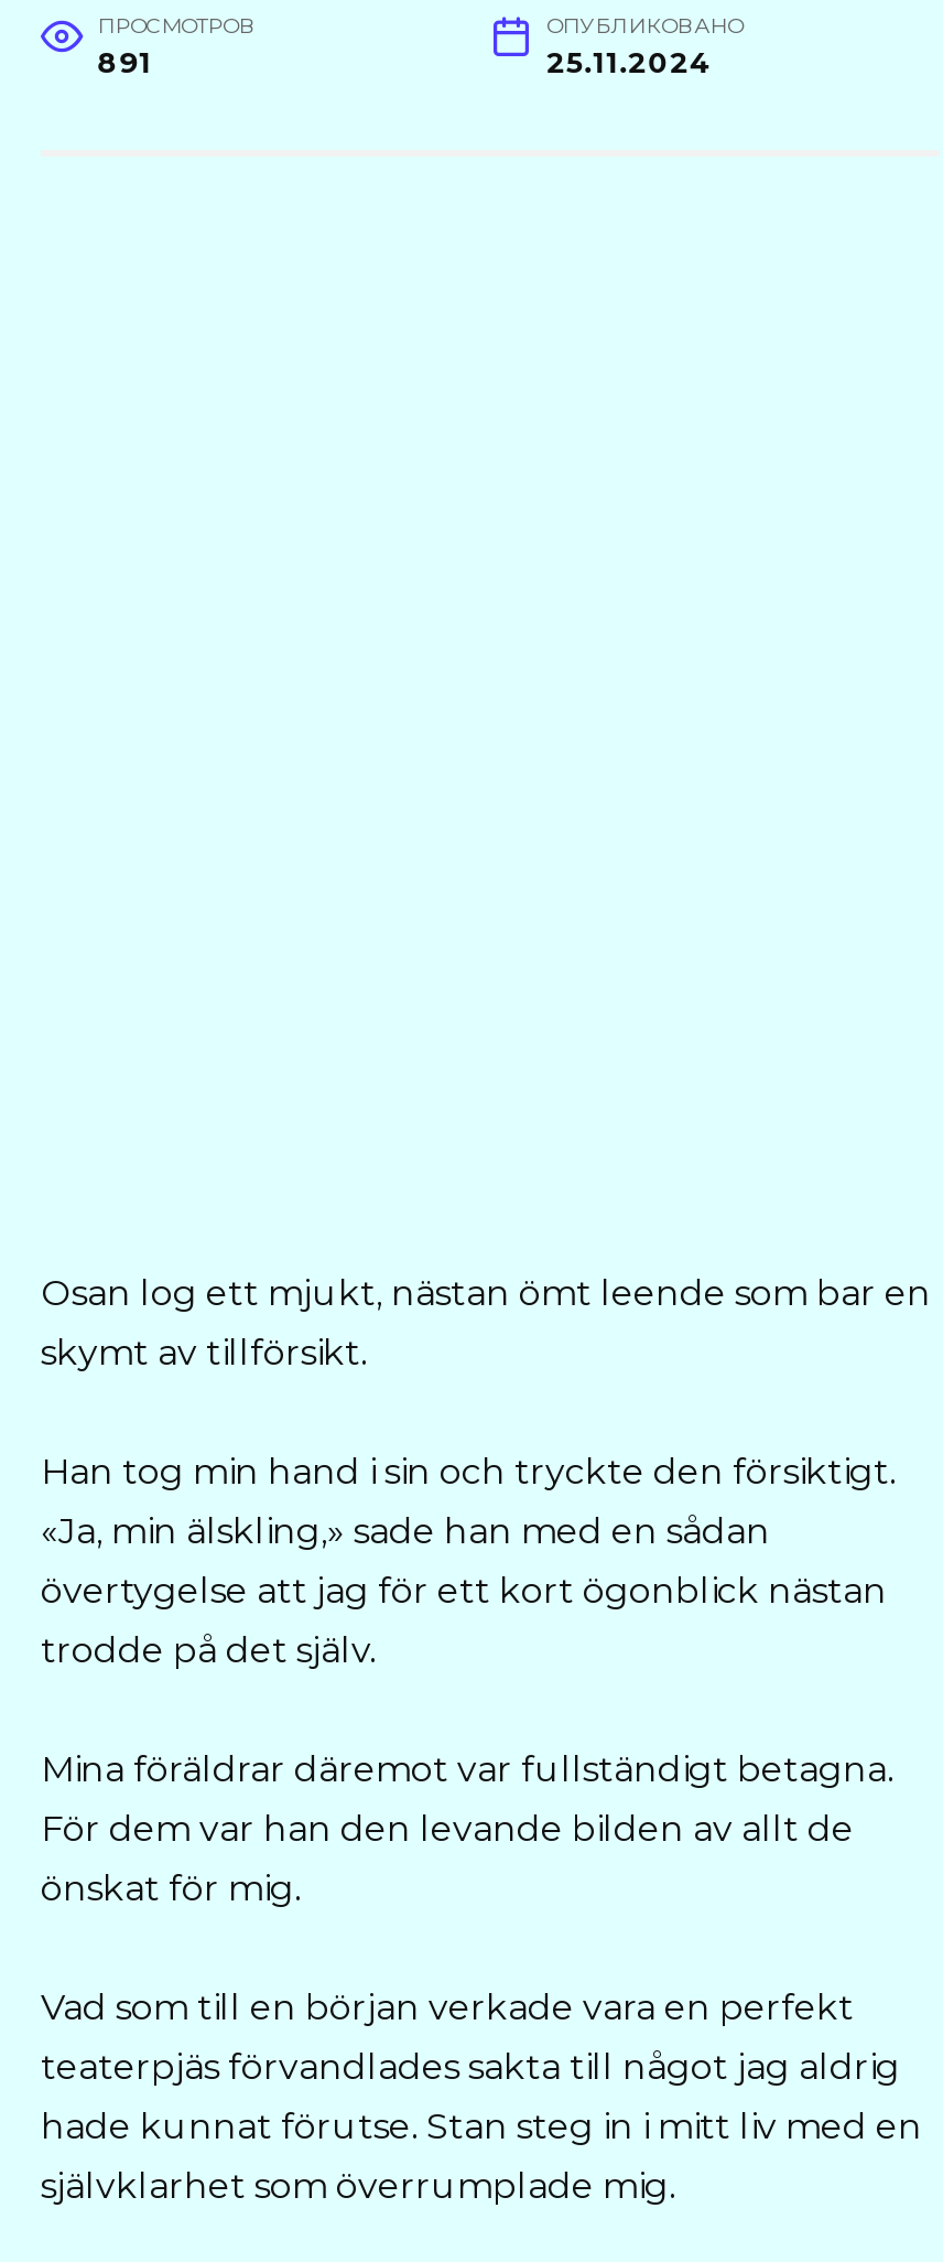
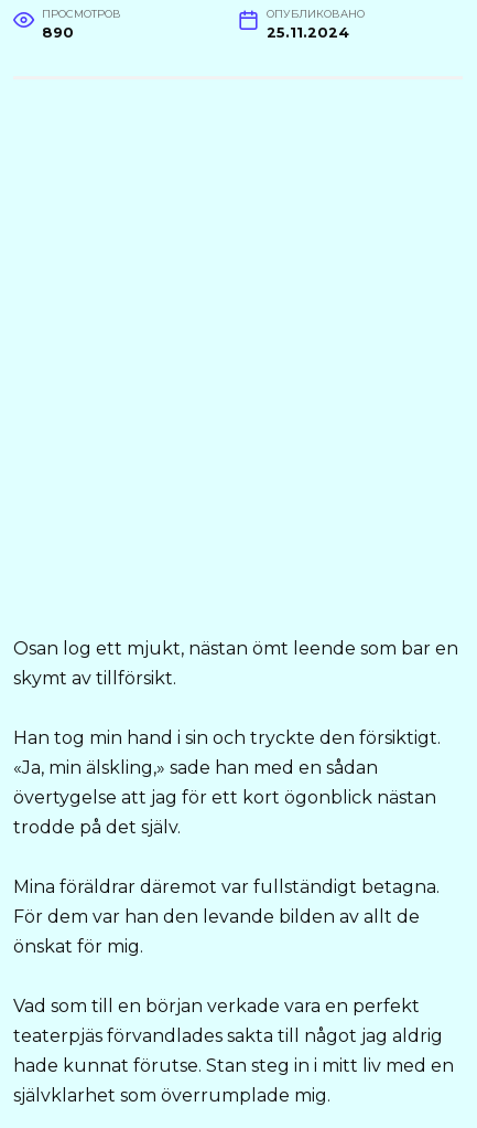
[97,46,152,79] 891 -> [41,24,73,41] 890

